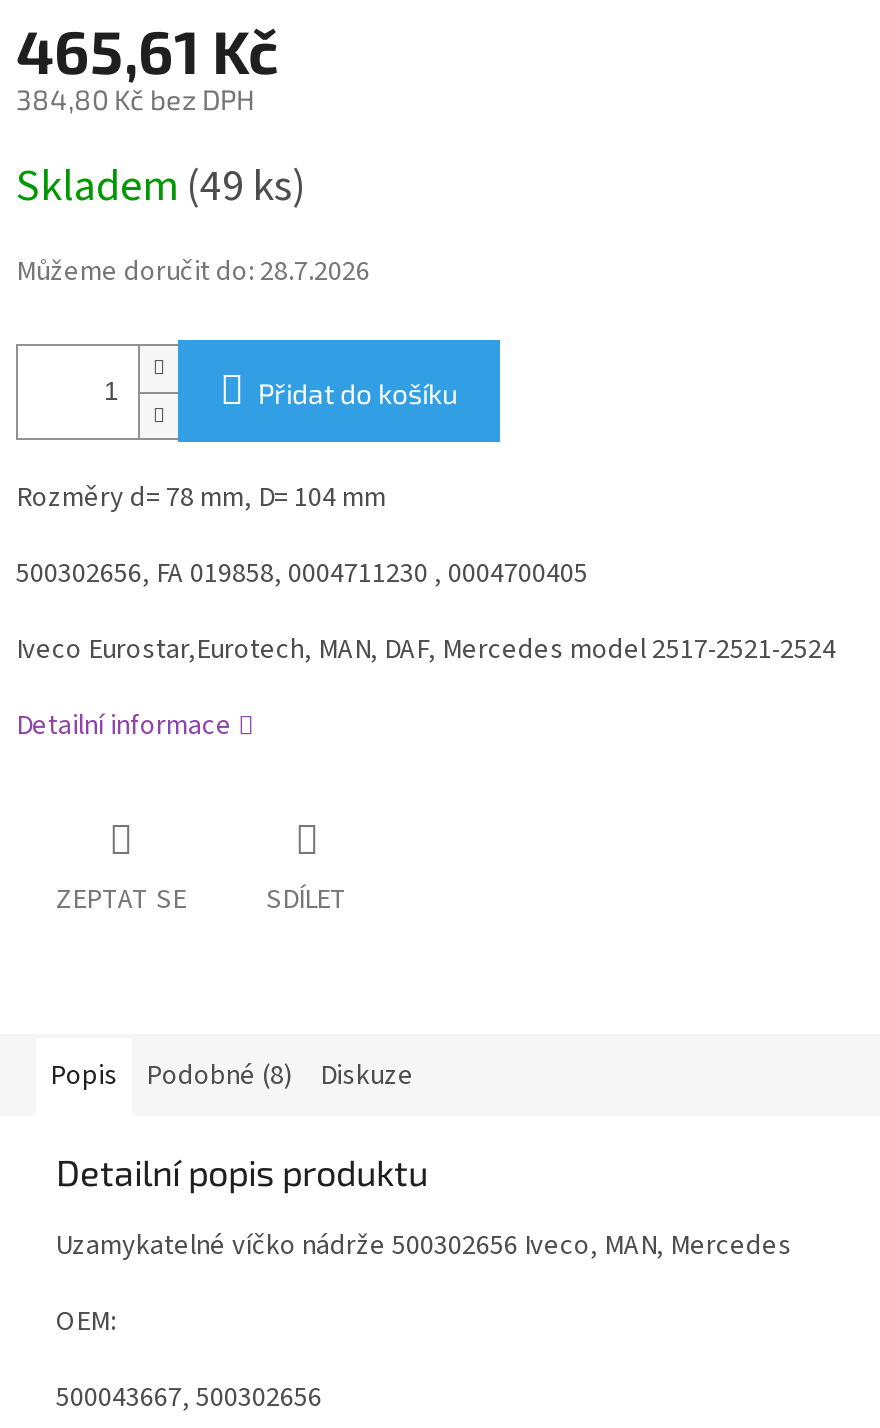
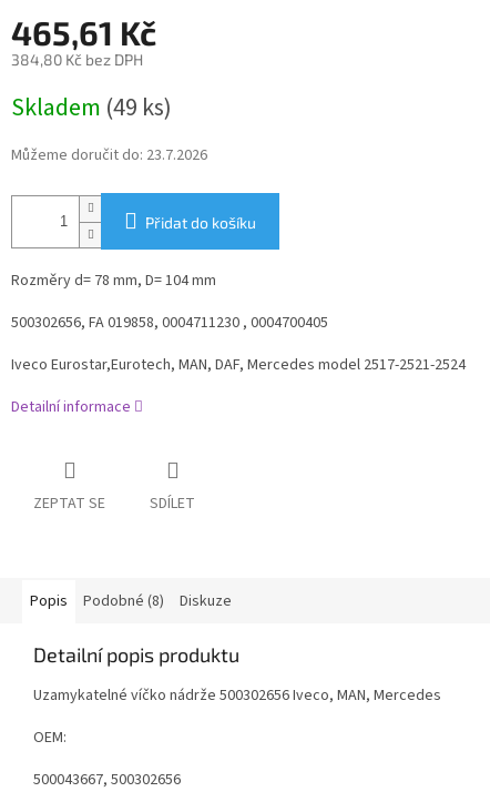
[16,253,370,293] Můžeme doručit do: 28.7.2026 -> [11,145,207,167] Můžeme doručit do: 23.7.2026

